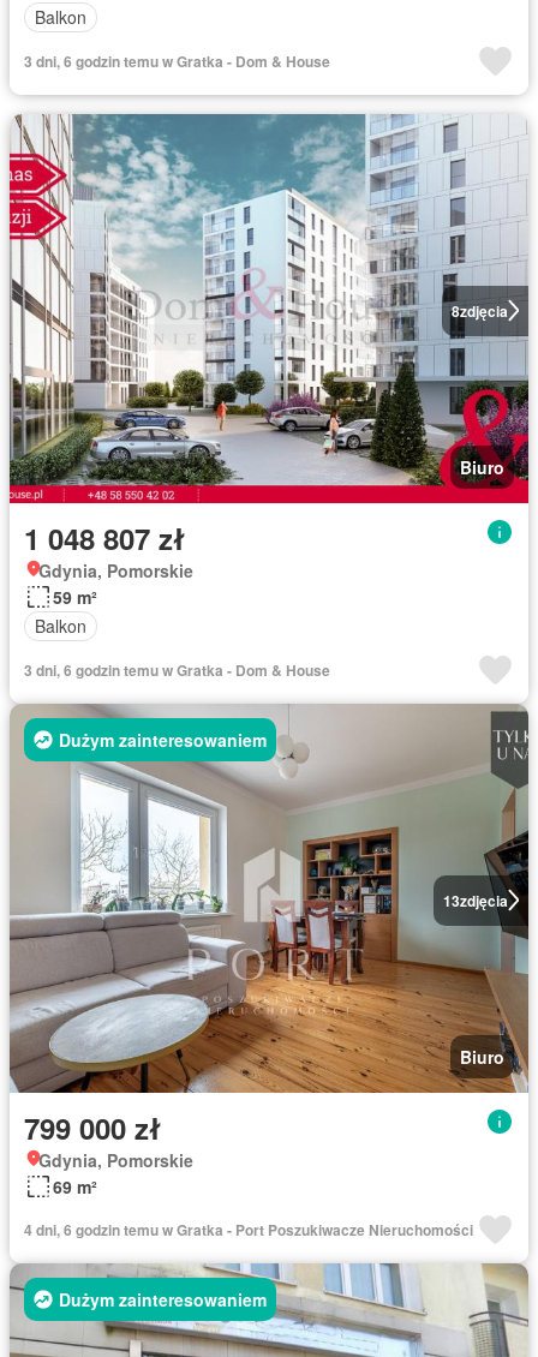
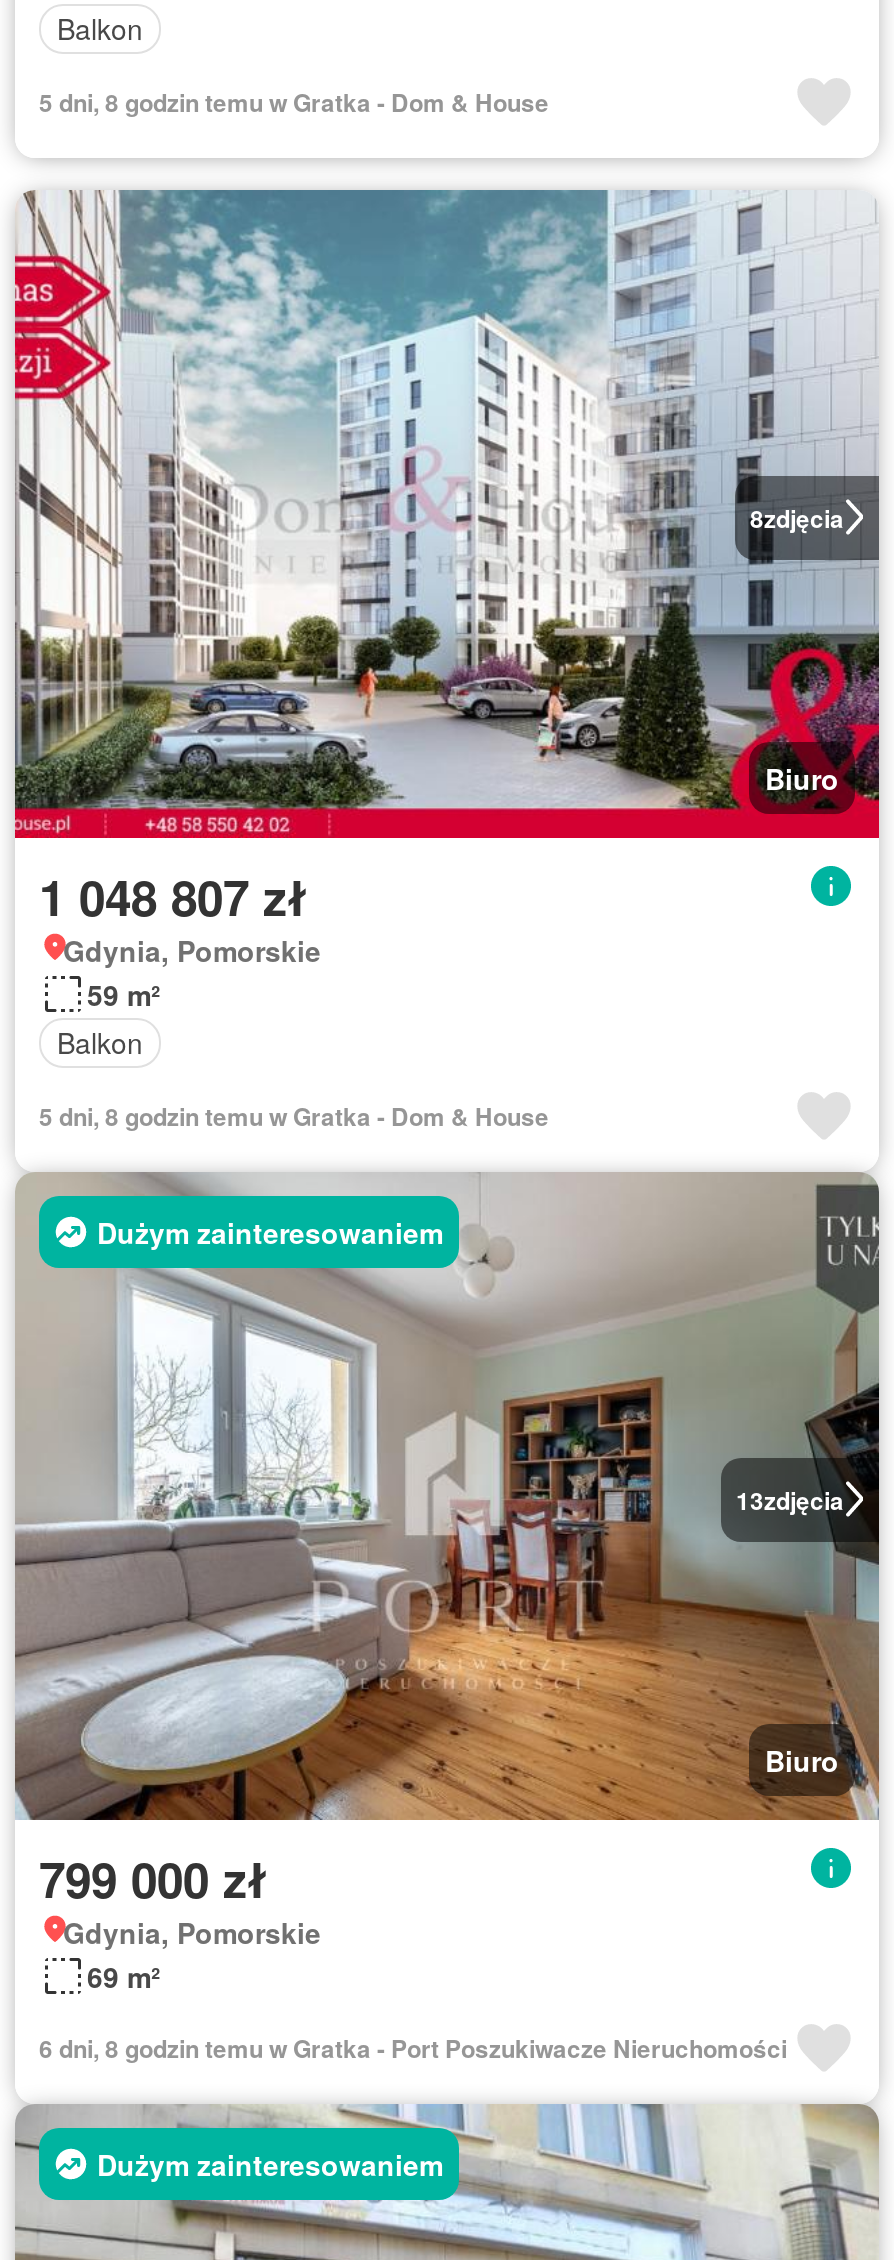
[24,50,330,71] 3 dni, 6 godzin temu w Gratka - Dom & House -> [39,83,549,119] 5 dni, 8 godzin temu w Gratka - Dom & House
[24,659,330,680] 3 dni, 6 godzin temu w Gratka - Dom & House -> [39,1097,549,1133] 5 dni, 8 godzin temu w Gratka - Dom & House
[24,1218,473,1240] 4 dni, 6 godzin temu w Gratka - Port Poszukiwacze Nieruchomości -> [39,2029,787,2065] 6 dni, 8 godzin temu w Gratka - Port Poszukiwacze Nieruchomości

